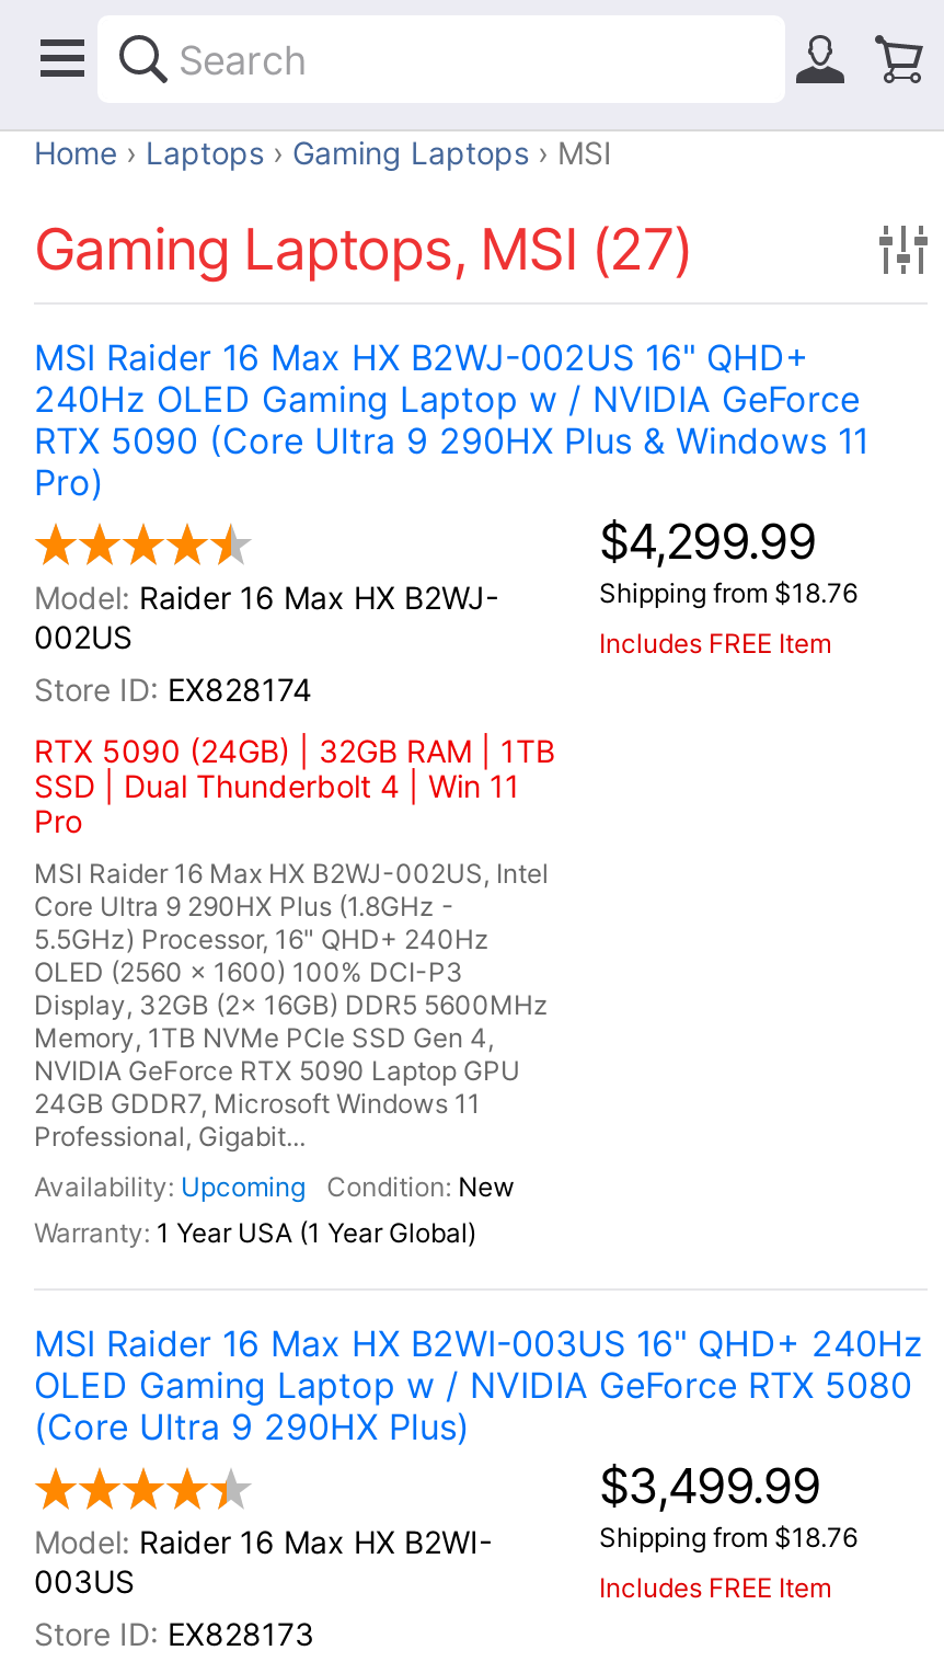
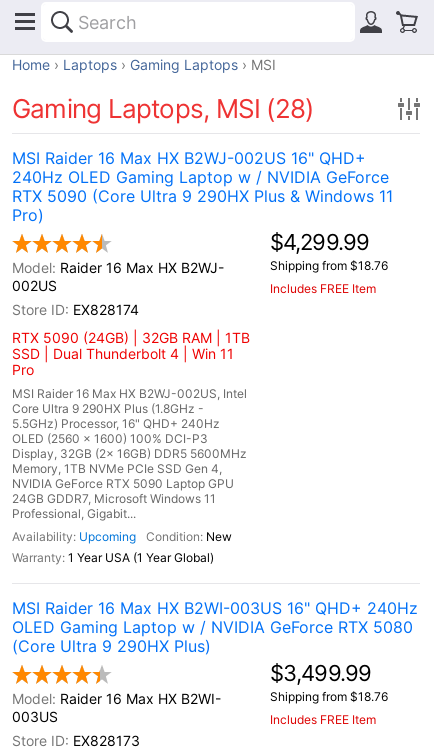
[34,215,692,283] Gaming Laptops, MSI (27) -> [12,93,313,124] Gaming Laptops, MSI (28)

